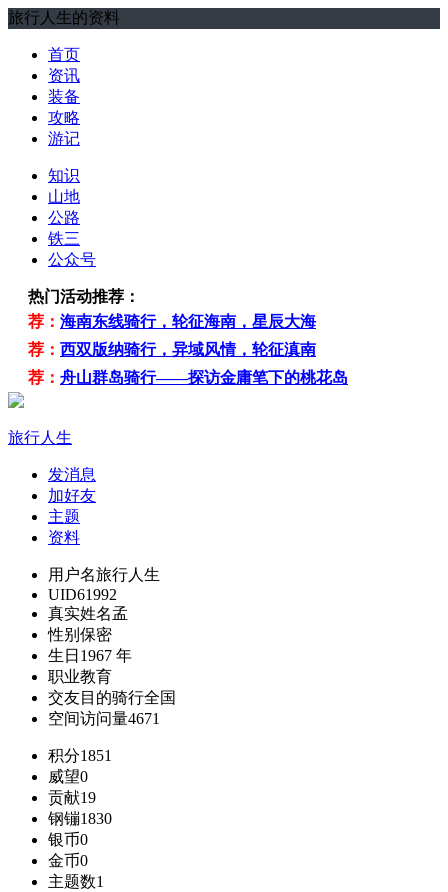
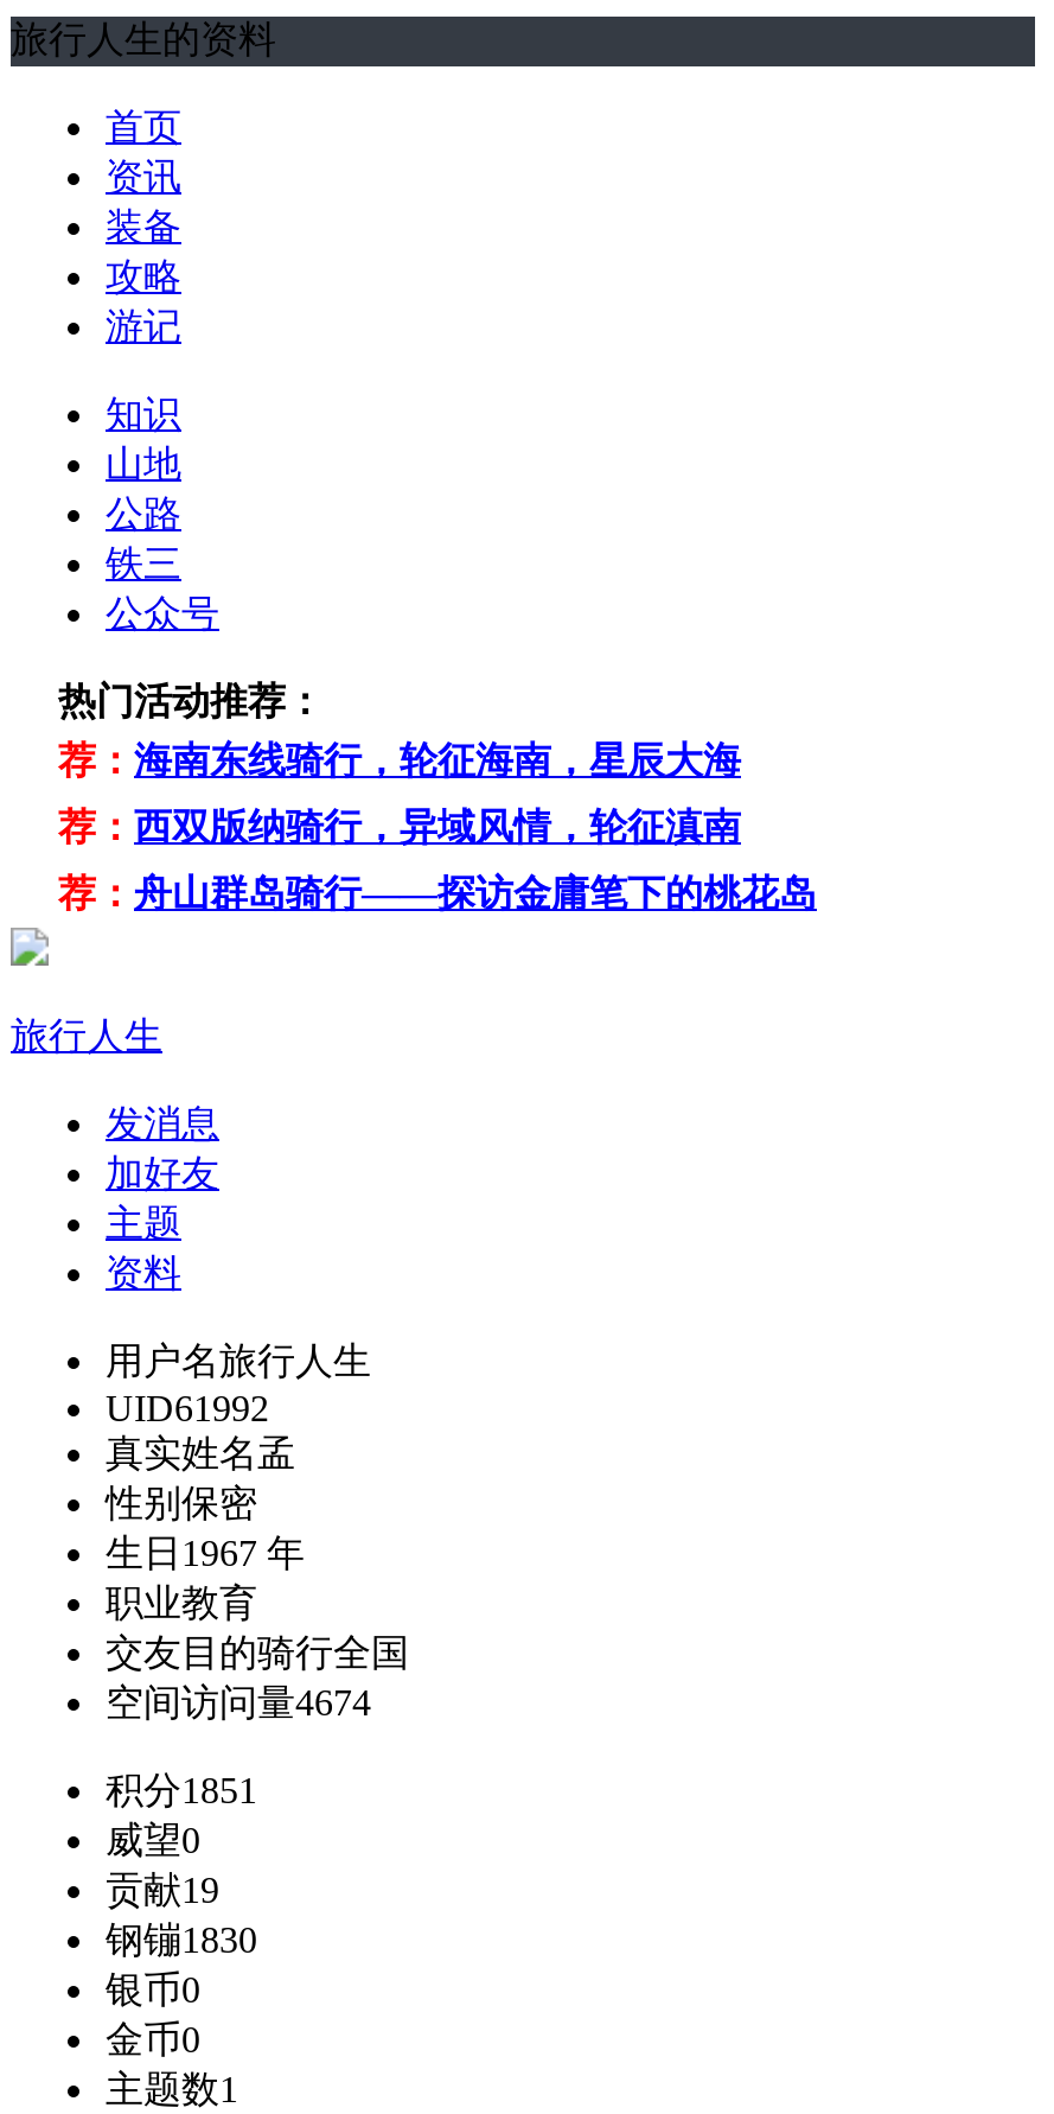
[48,710,160,727] 空间访问量4671 -> [106,1682,371,1723] 空间访问量4674

